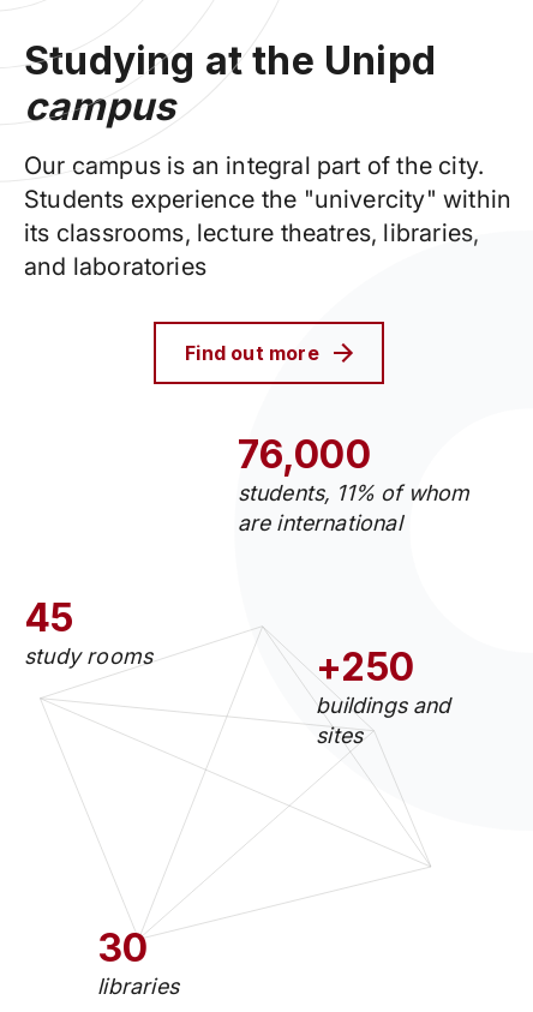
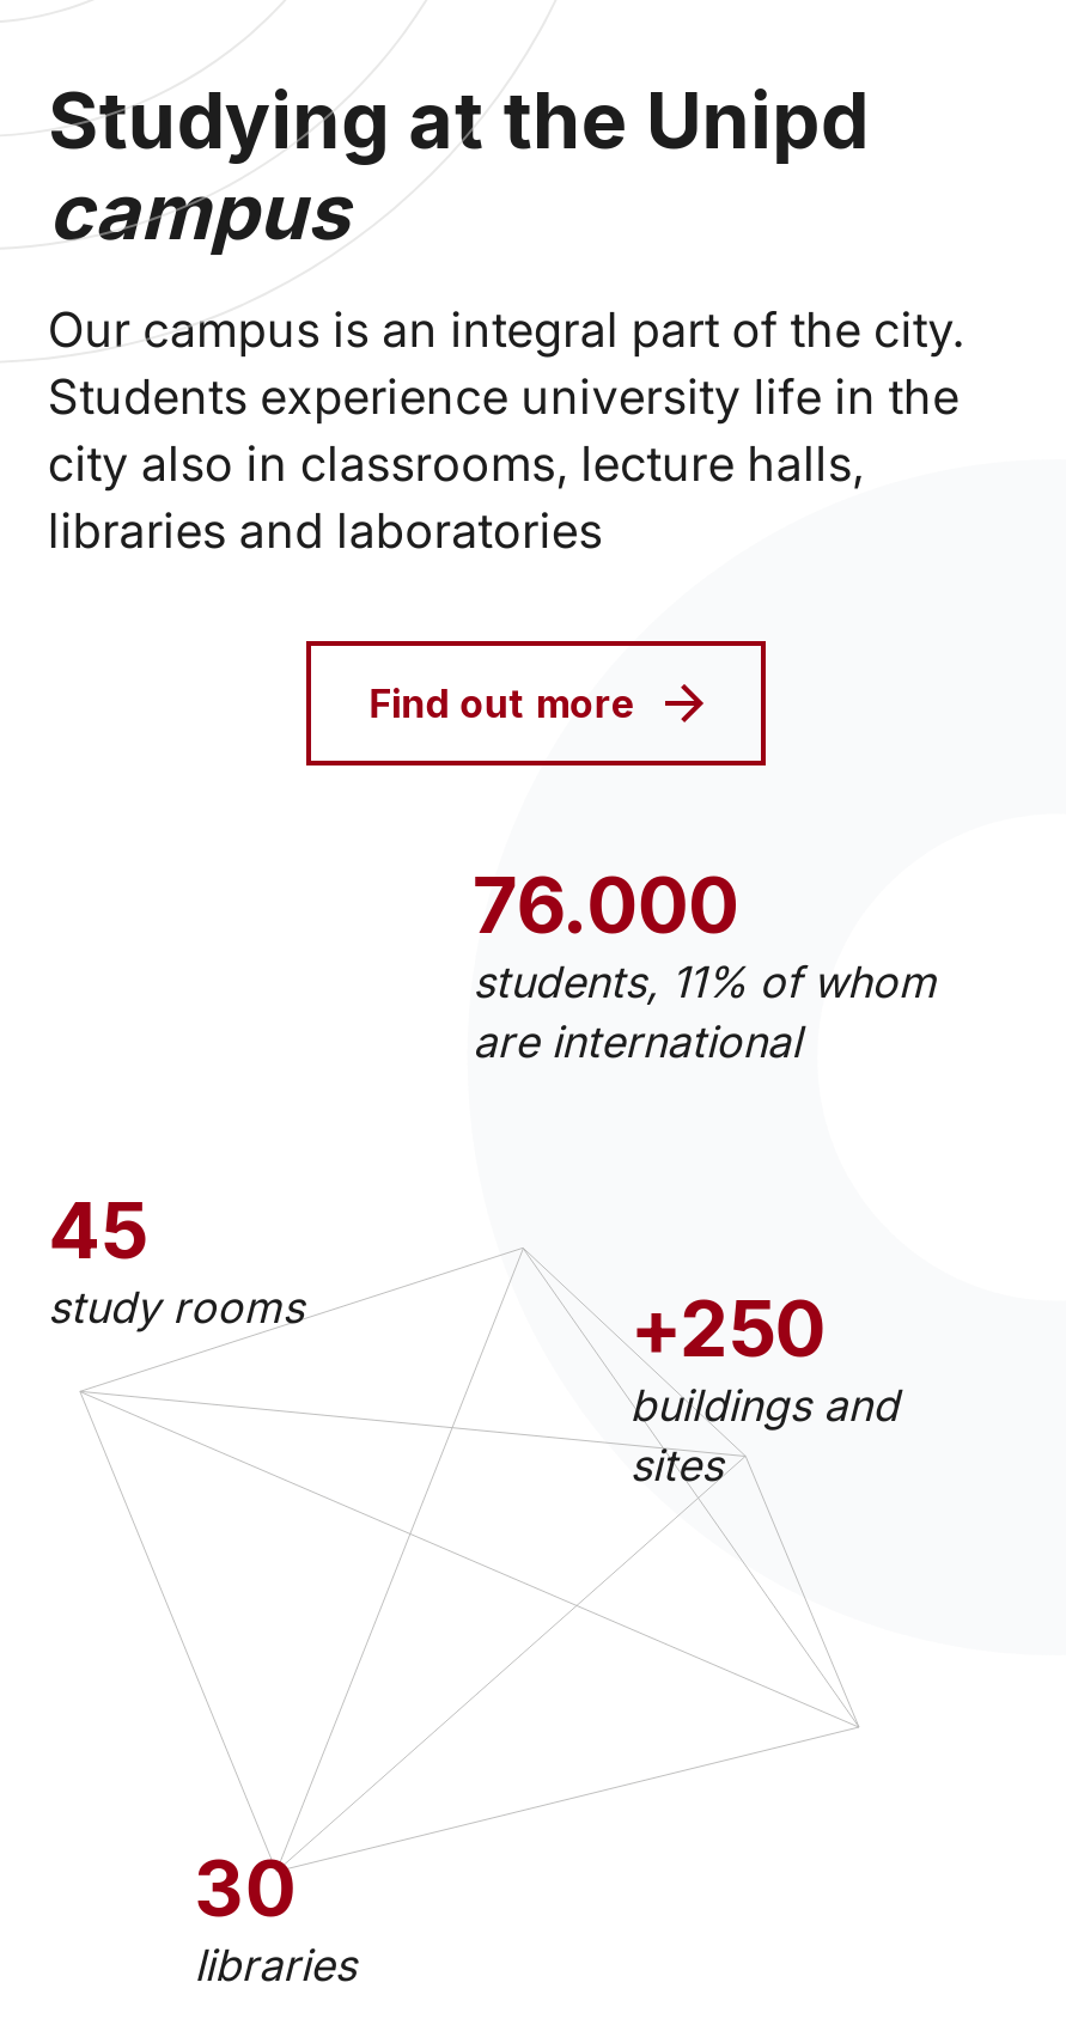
[24,185,512,281] Students experience the "univercity" within | its classrooms, lecture theatres, libraries, | and laboratories -> [48,368,959,560] Students experience university life in the | city also in classrooms, lecture halls, | libraries and laboratories
[237,431,371,478] 76,000 -> [473,859,739,953] 76.000

